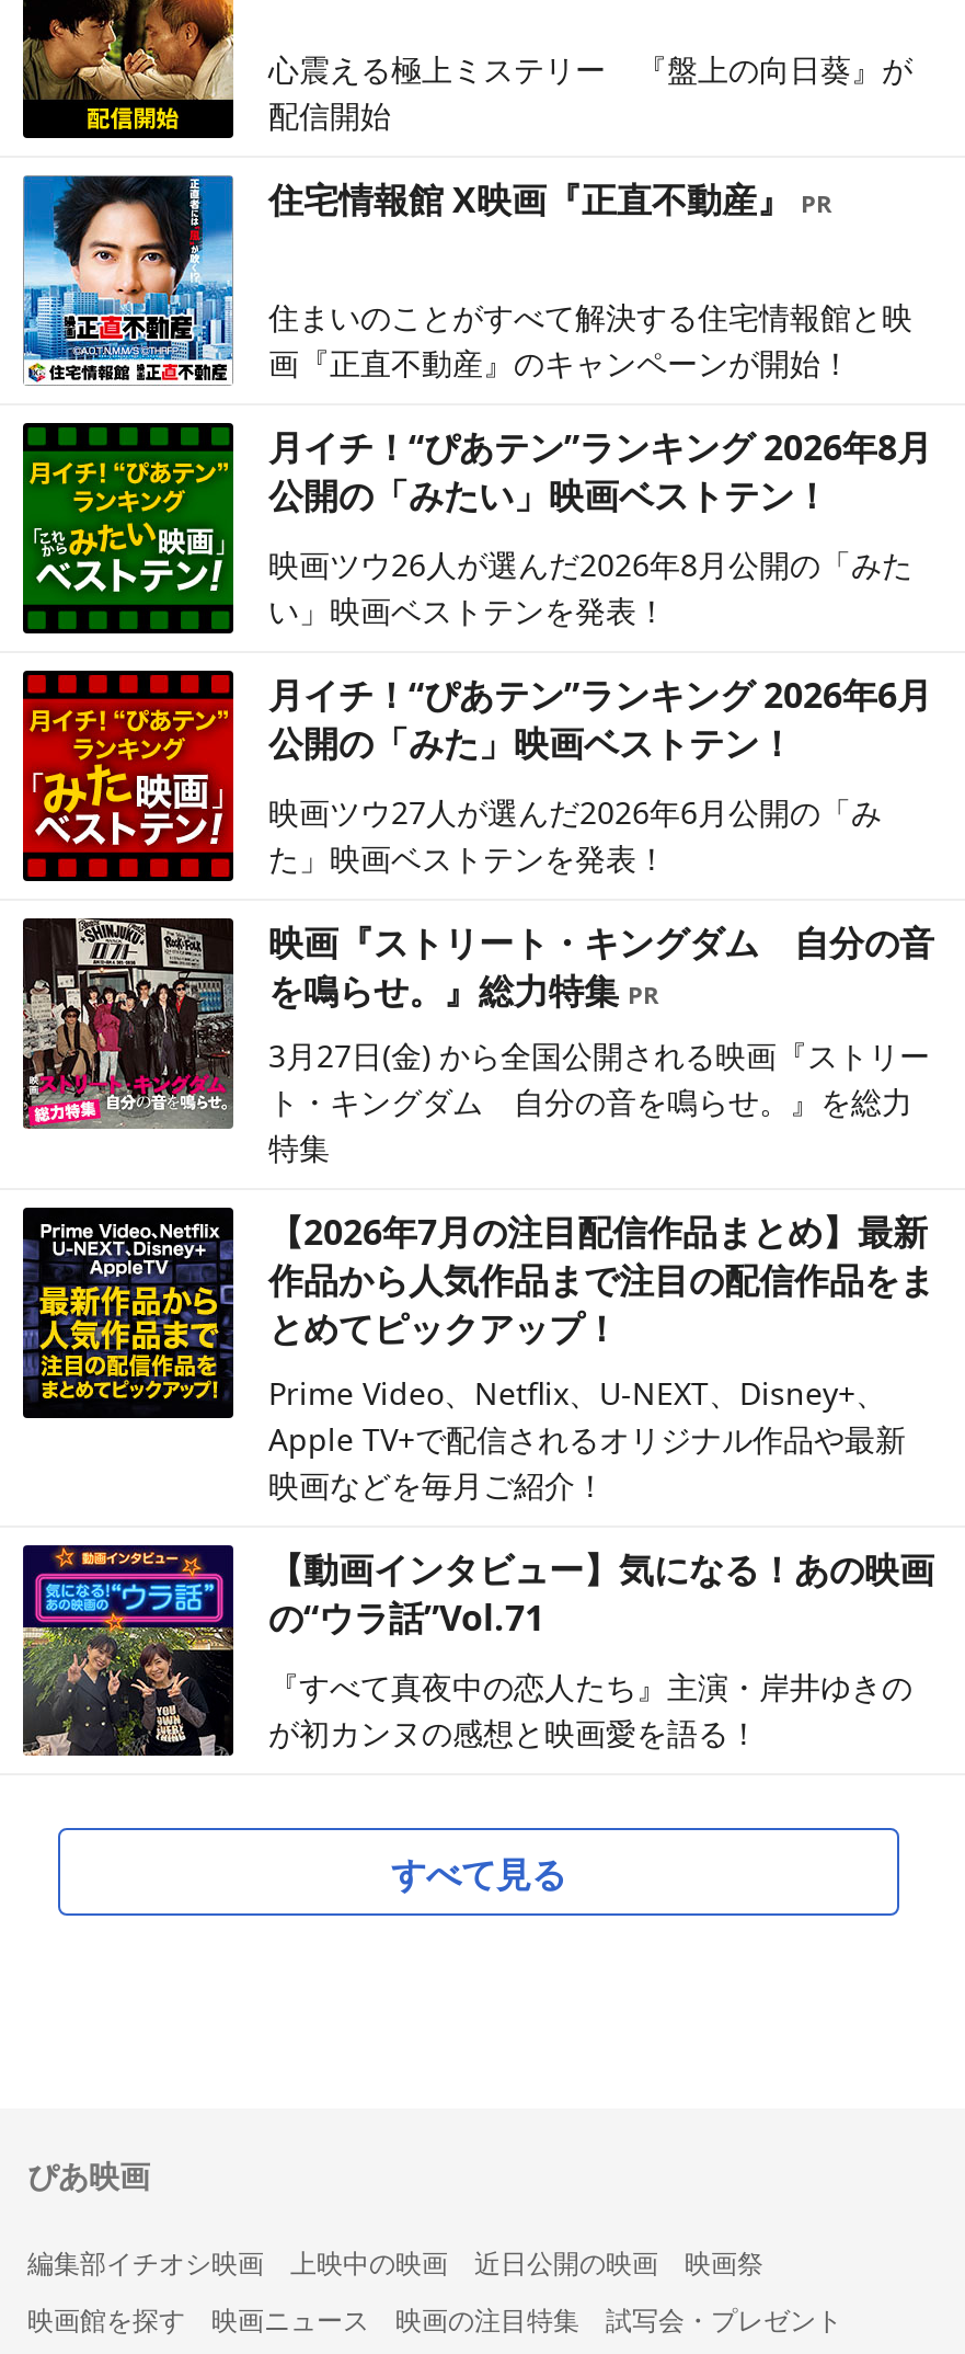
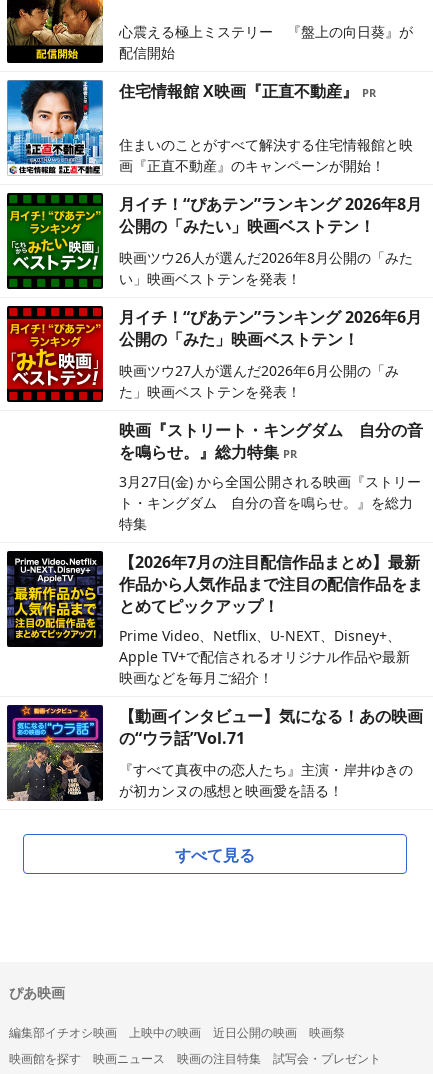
[21,916,235,1131] [image] -> none

